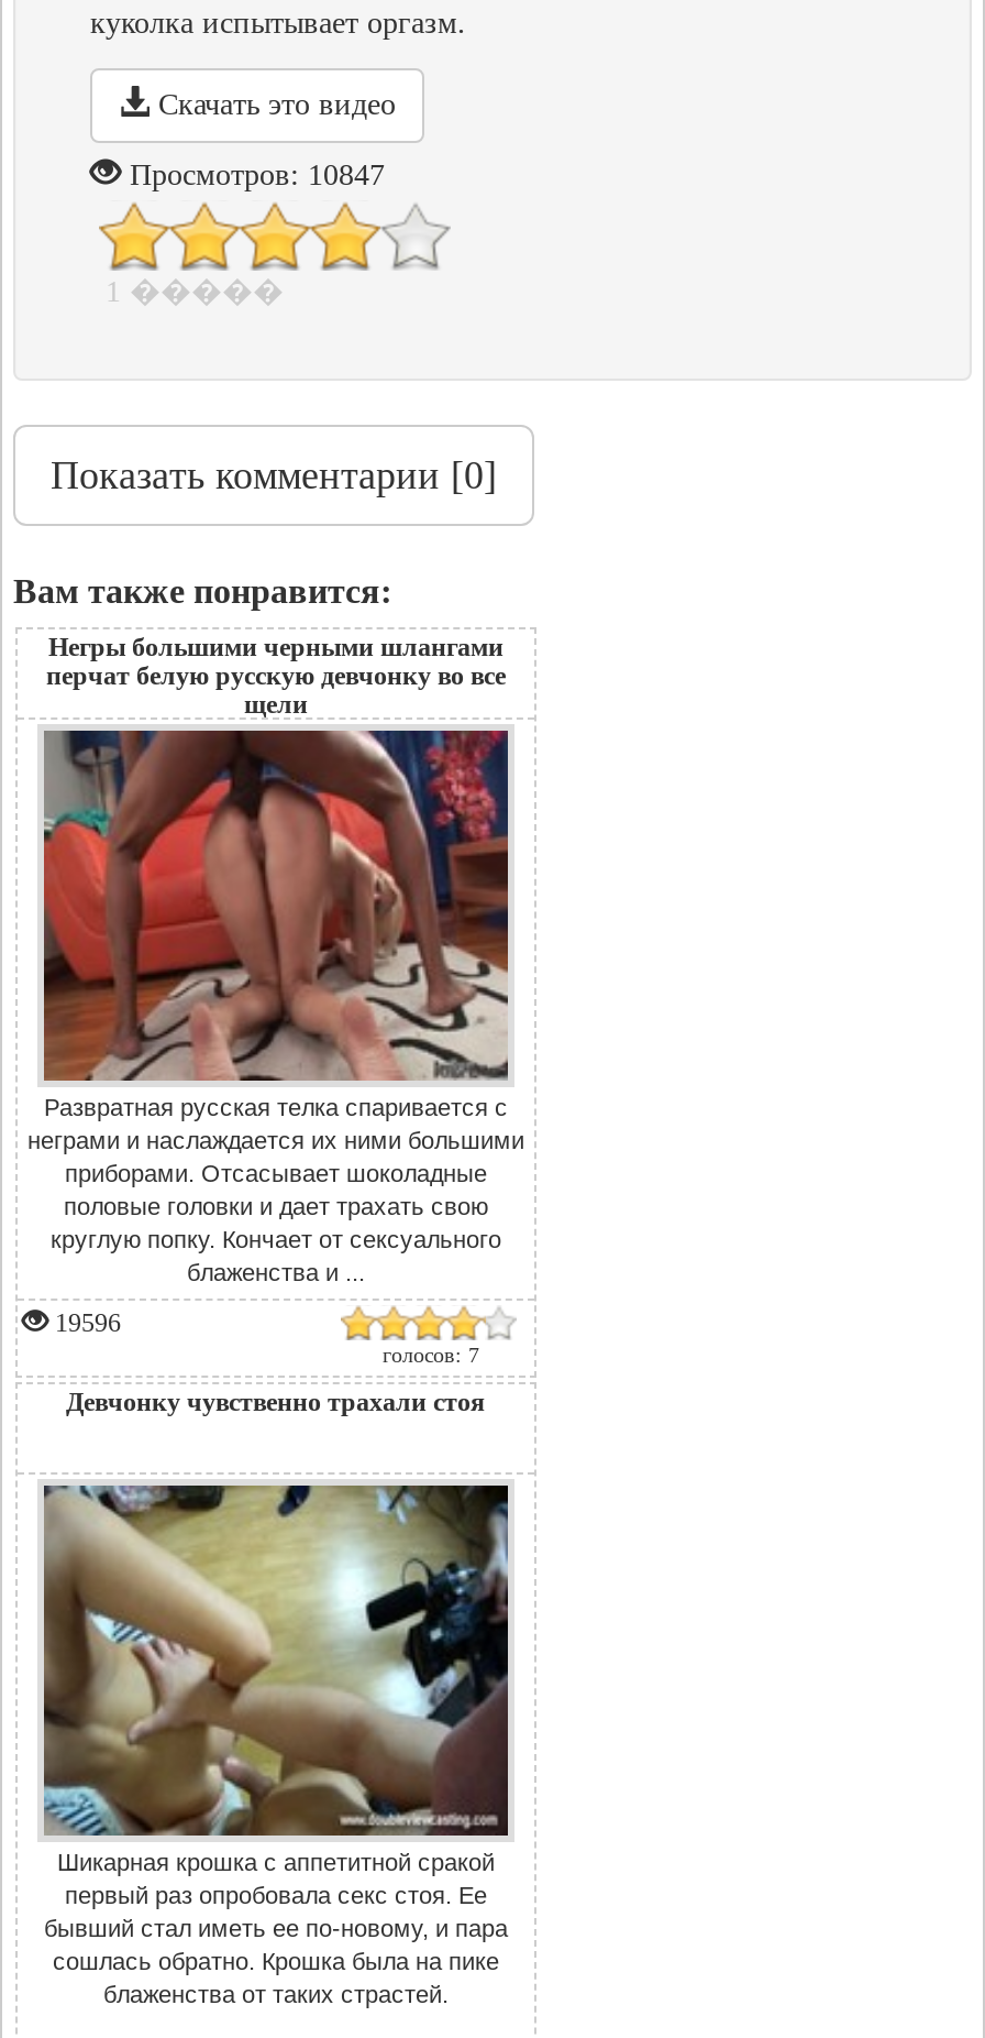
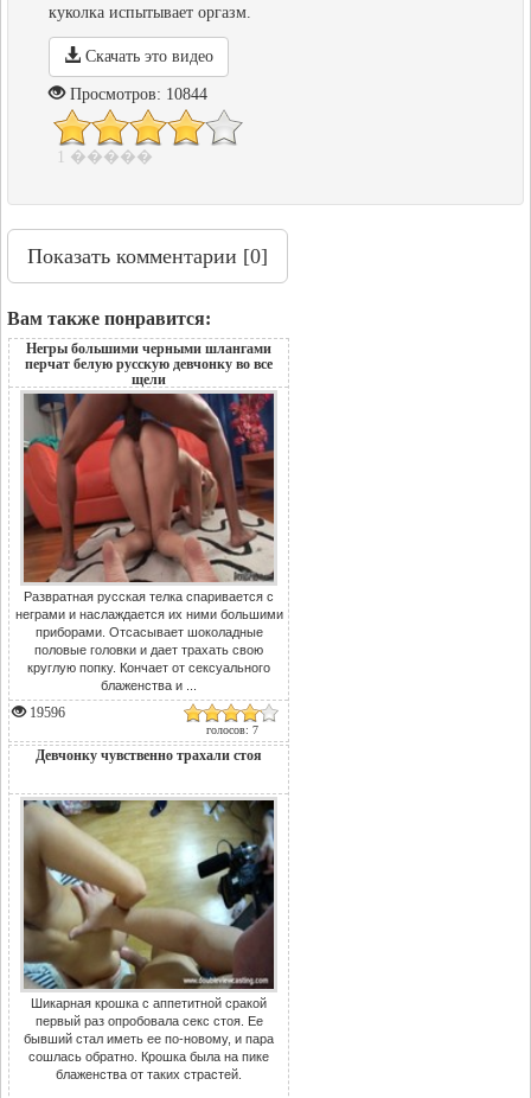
[121,159,385,192] Просмотров: 10847 -> [65,86,207,103] Просмотров: 10844

